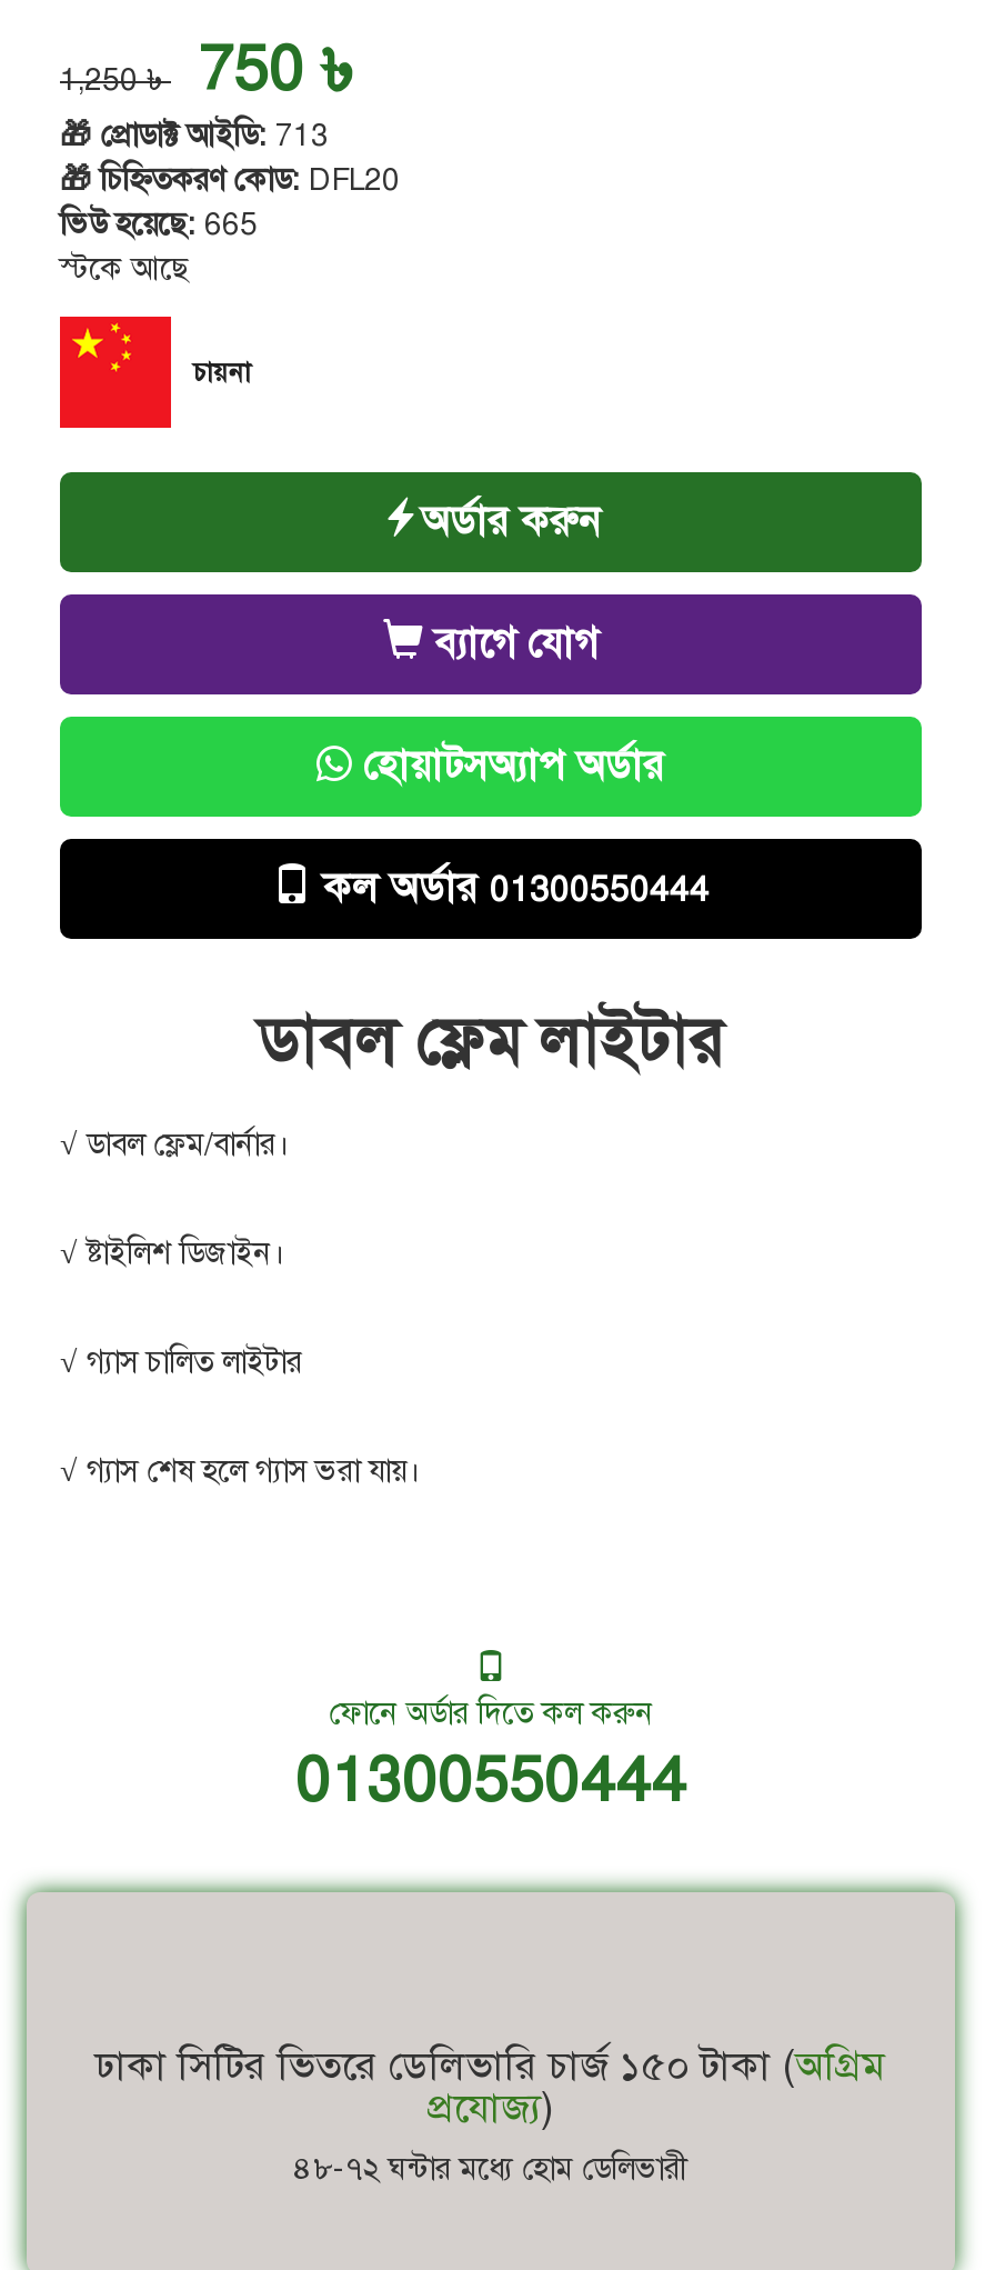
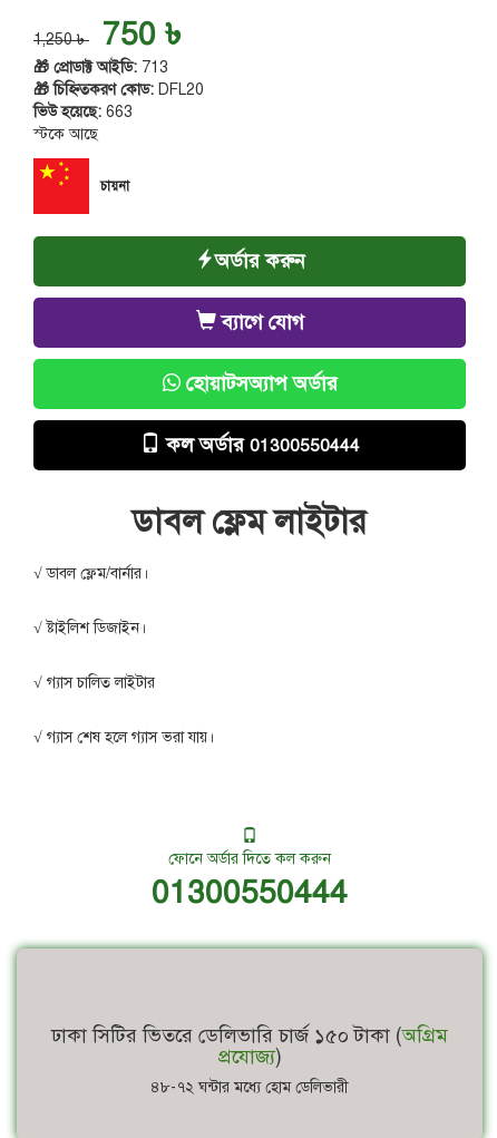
[60,206,258,243] ভিউ হয়েছে: 665 -> [33,103,133,121] ভিউ হয়েছে: 663

